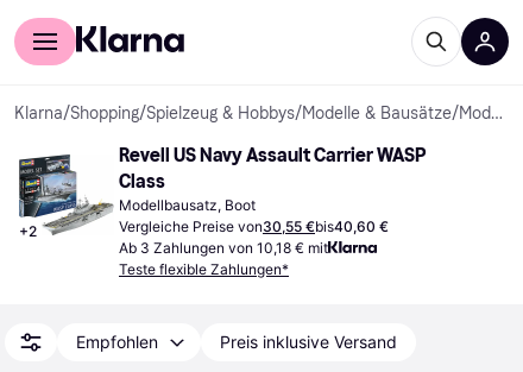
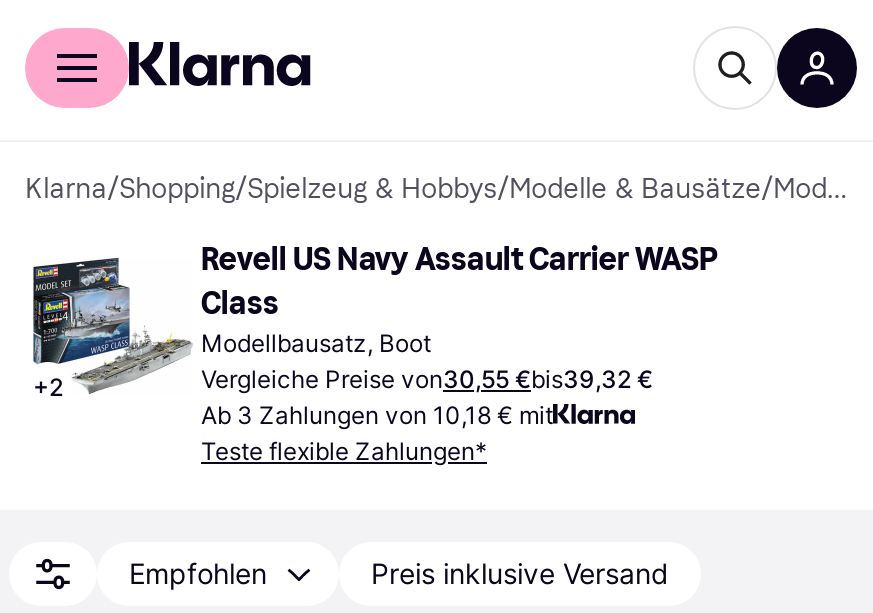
[119,217,389,235] Vergleiche Preise von30,55 €bis40,60 € -> [201,364,653,394] Vergleiche Preise von30,55 €bis39,32 €

